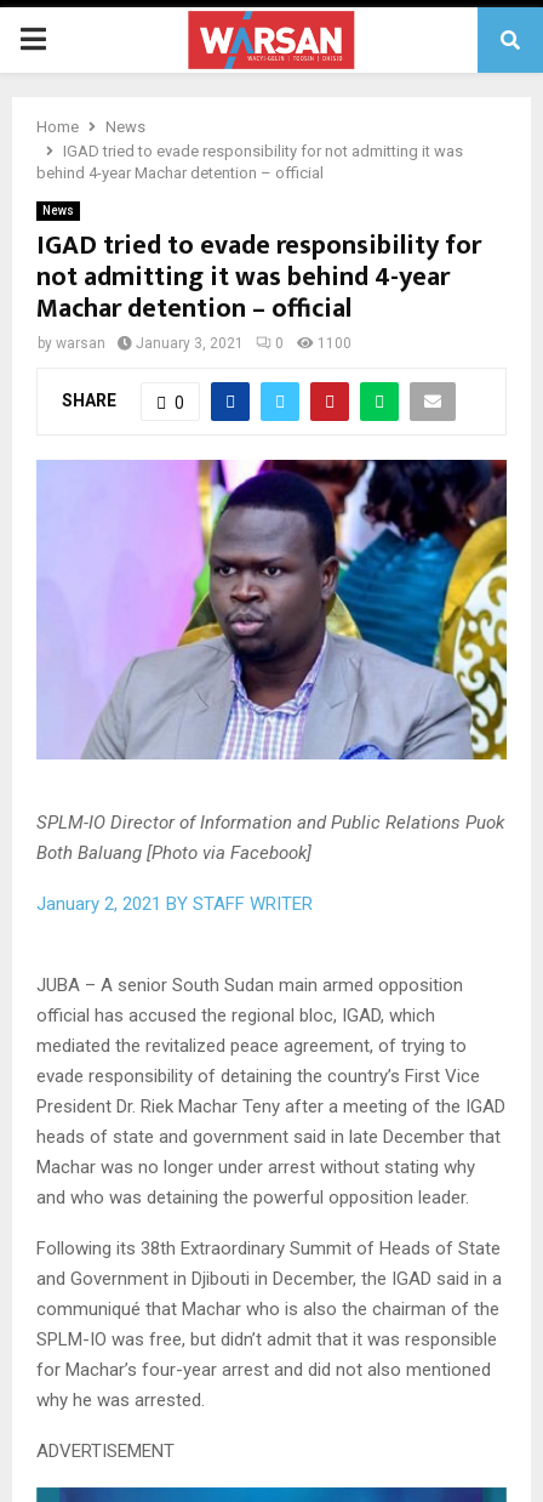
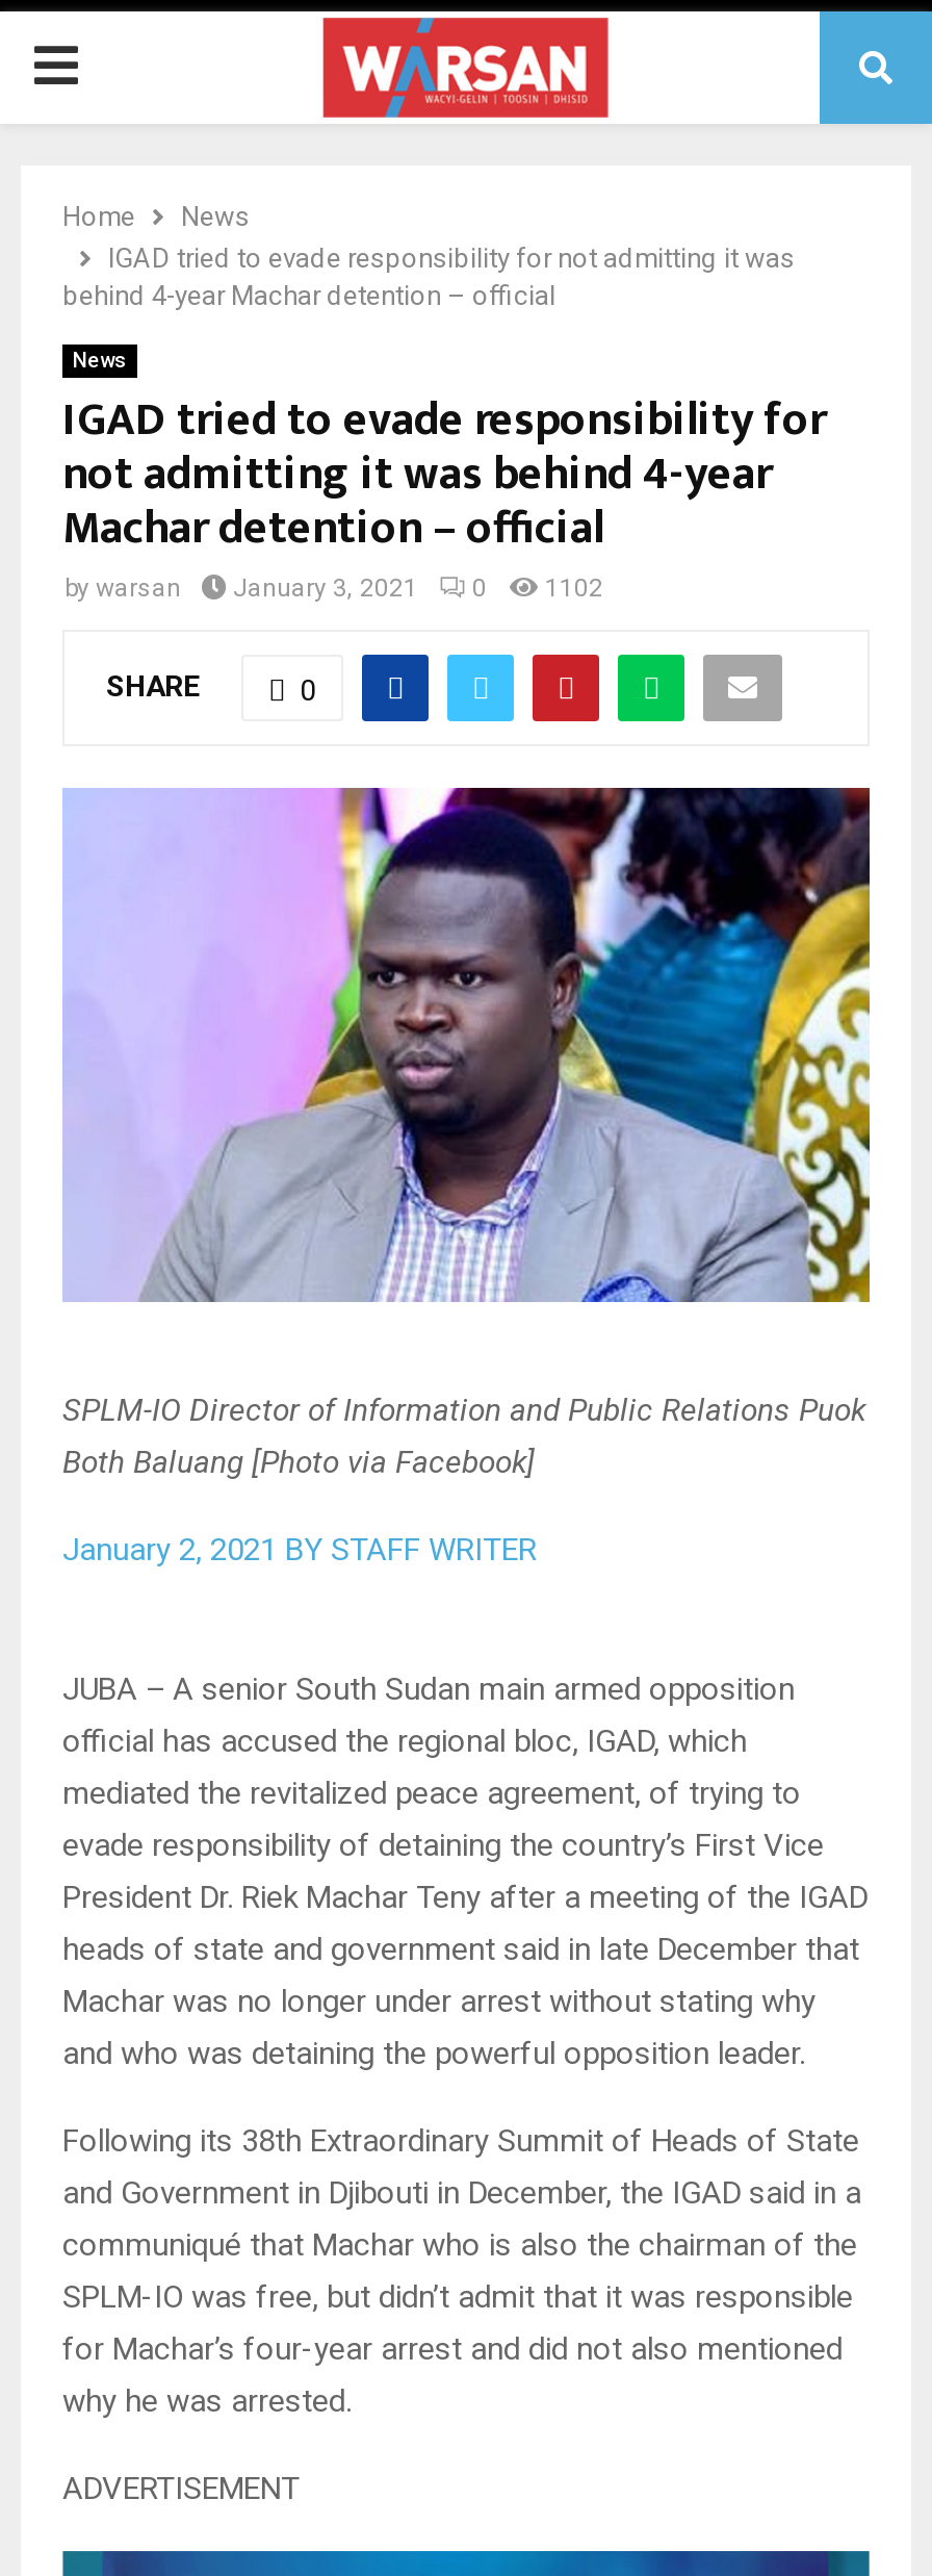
[38,335,351,352] by warsan January 3, 2021 0 1100 -> [64,573,603,603] by warsan January 3, 2021 0 1102

